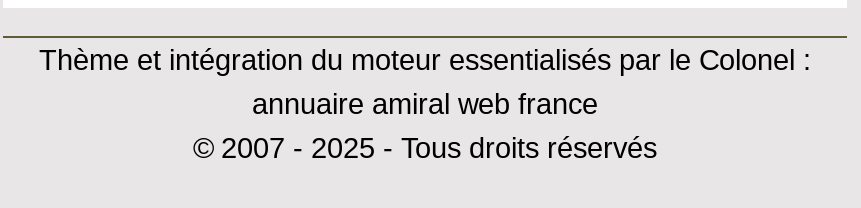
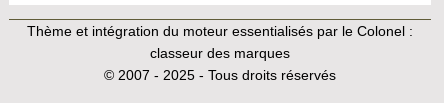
[252,88,598,120] annuaire amiral web france -> [150,45,290,61] classeur des marques

